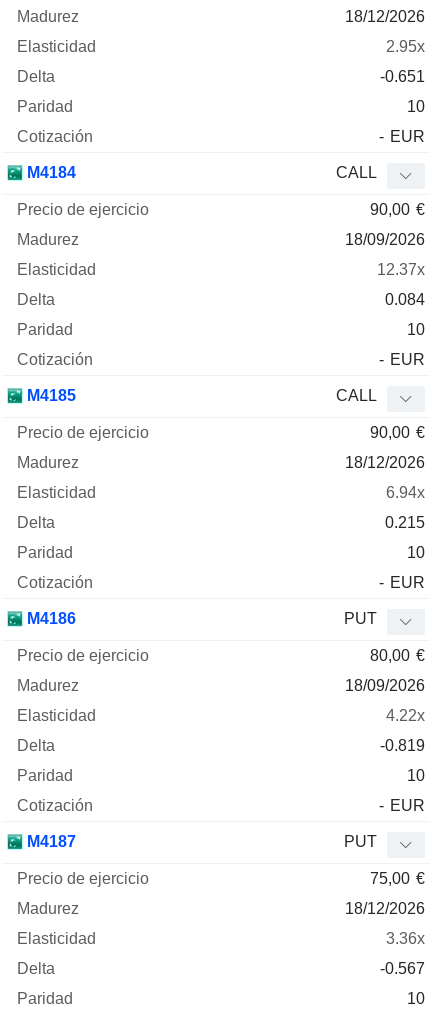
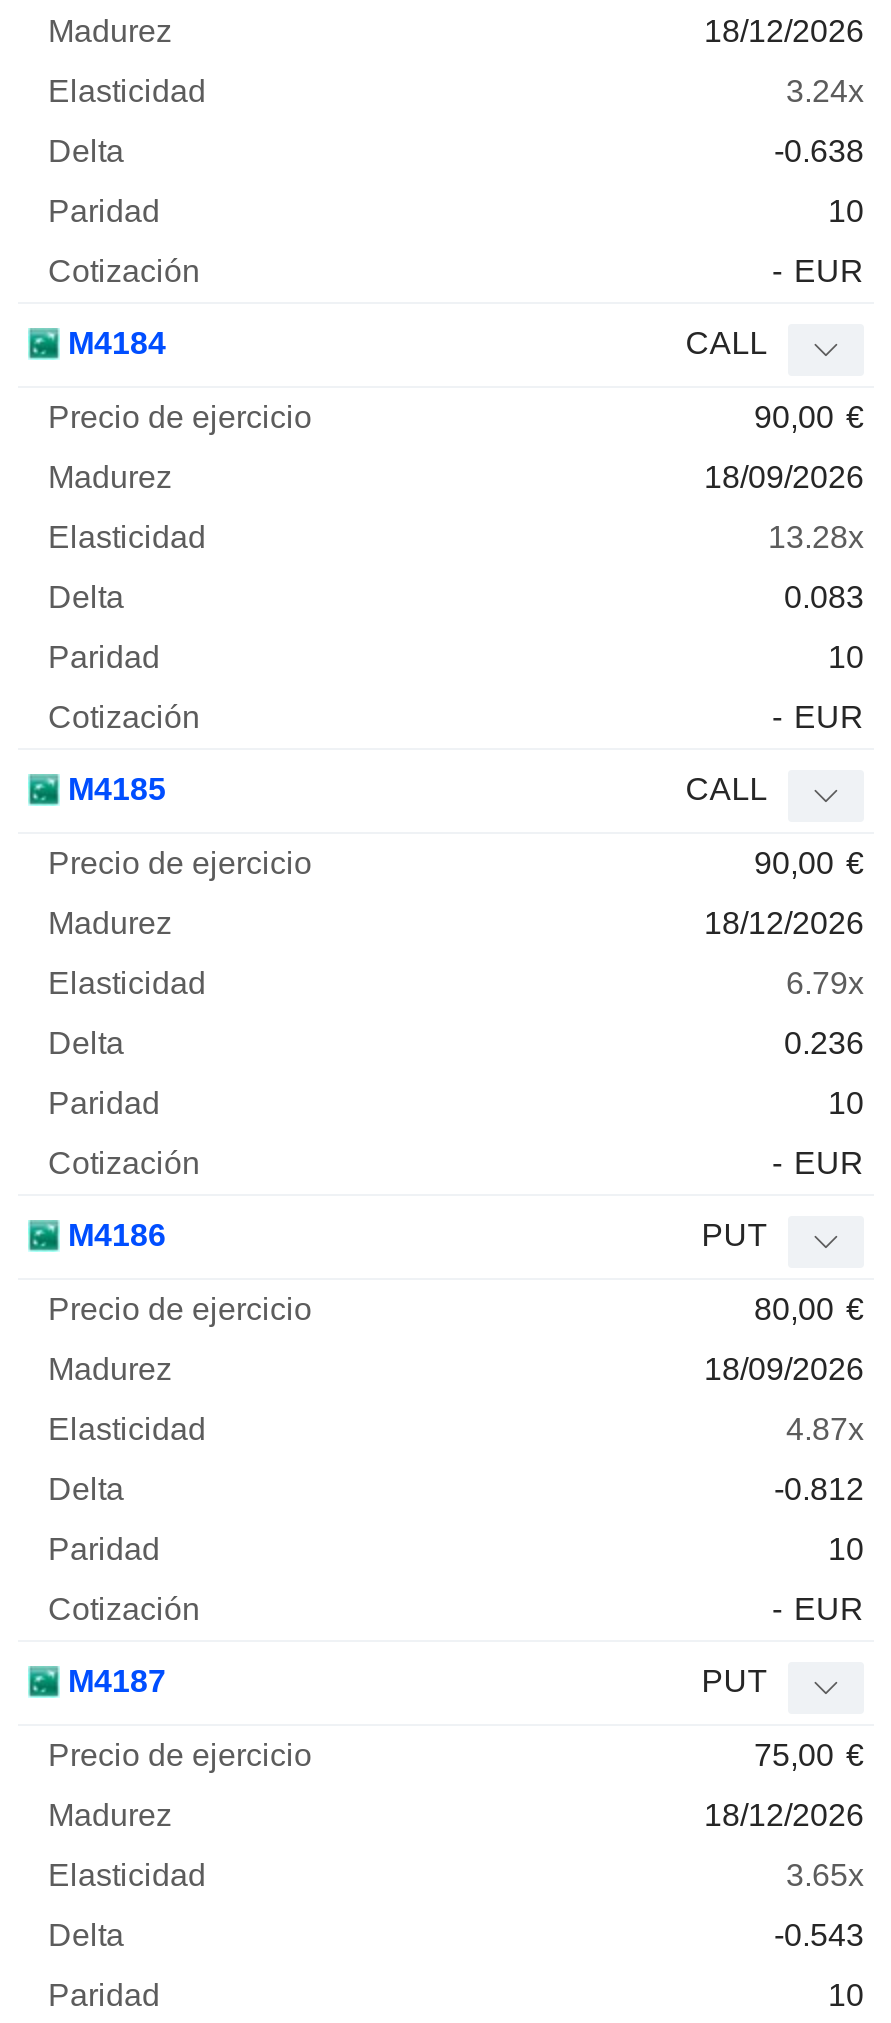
[386,38,425,55] 2.95x -> [786,74,864,108] 3.24x
[380,68,425,85] -0.651 -> [774,134,864,168] -0.638
[377,261,425,278] 12.37x -> [768,520,864,554] 13.28x
[385,291,425,308] 0.084 -> [784,580,864,614] 0.083
[386,484,425,501] 6.94x -> [786,966,864,1000] 6.79x
[385,514,425,531] 0.215 -> [784,1026,864,1060] 0.236
[386,707,425,724] 4.22x -> [786,1412,864,1446] 4.87x
[380,737,425,754] -0.819 -> [774,1472,864,1506] -0.812
[386,930,425,947] 3.36x -> [786,1858,864,1892] 3.65x
[380,960,425,977] -0.567 -> [774,1918,864,1952] -0.543

